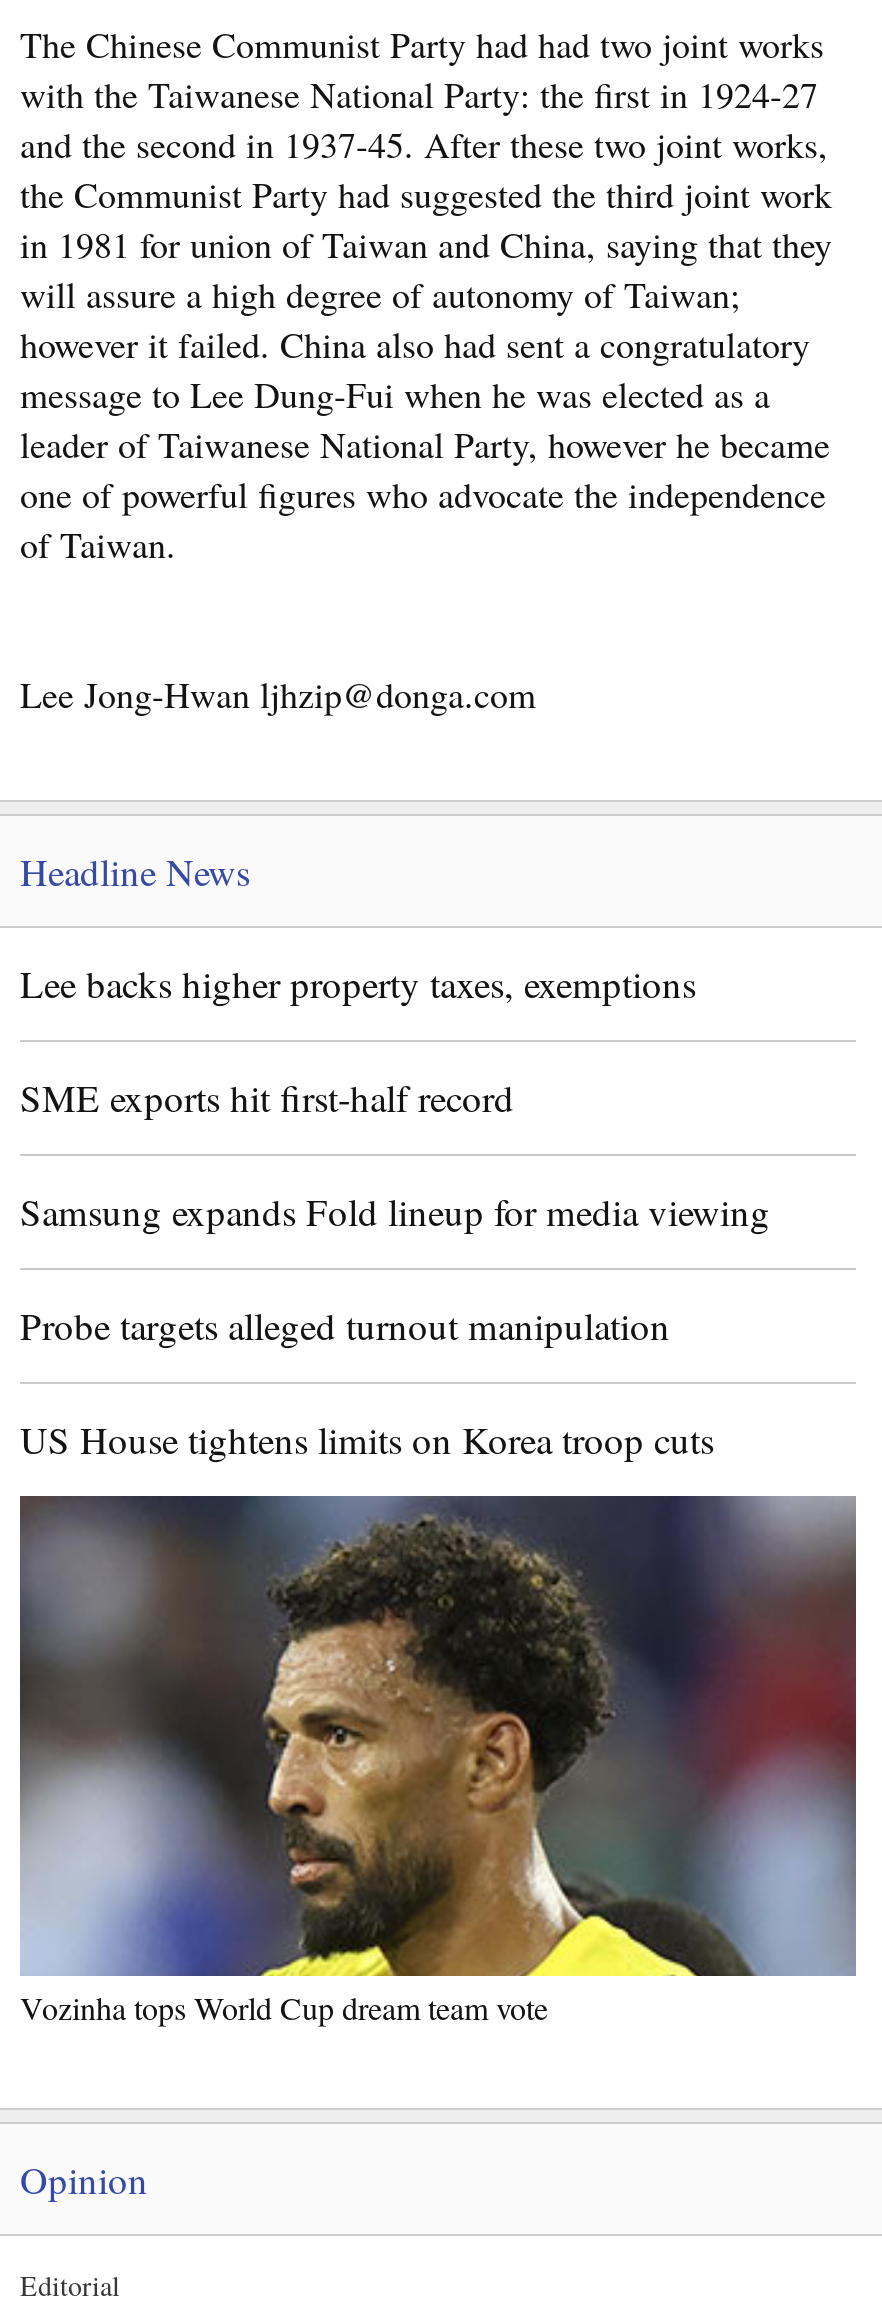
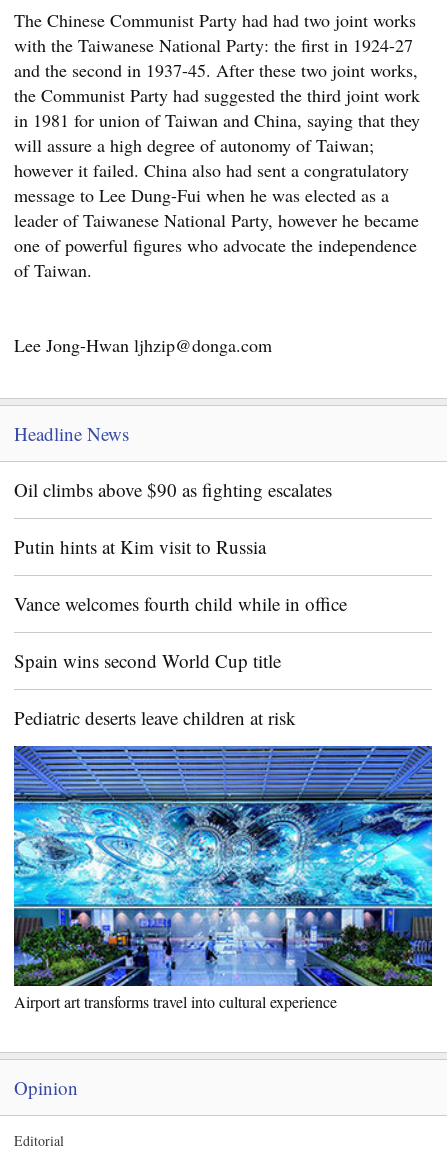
[20,958,696,1008] Lee backs higher property taxes, exemptions -> [14,477,332,502] Oil climbs above $90 as fighting escalates
[20,1072,514,1122] SME exports hit first-half record -> [14,534,266,559] Putin hints at Kim visit to Russia
[20,1186,770,1236] Samsung expands Fold lineup for media viewing -> [14,591,347,616] Vance welcomes fourth child while in office
[20,1300,670,1350] Probe targets alleged turnout manipulation -> [14,648,281,673] Spain wins second World Cup title
[20,1414,714,1464] US House tightens limits on Korea troop cuts -> [14,705,296,730] Pediatric deserts leave children at risk
[18,1494,858,2028] [image] | Vozinha tops World Cup dream team vote -> [13,745,433,1012] [image] | Airport art transforms travel into cultural experience

